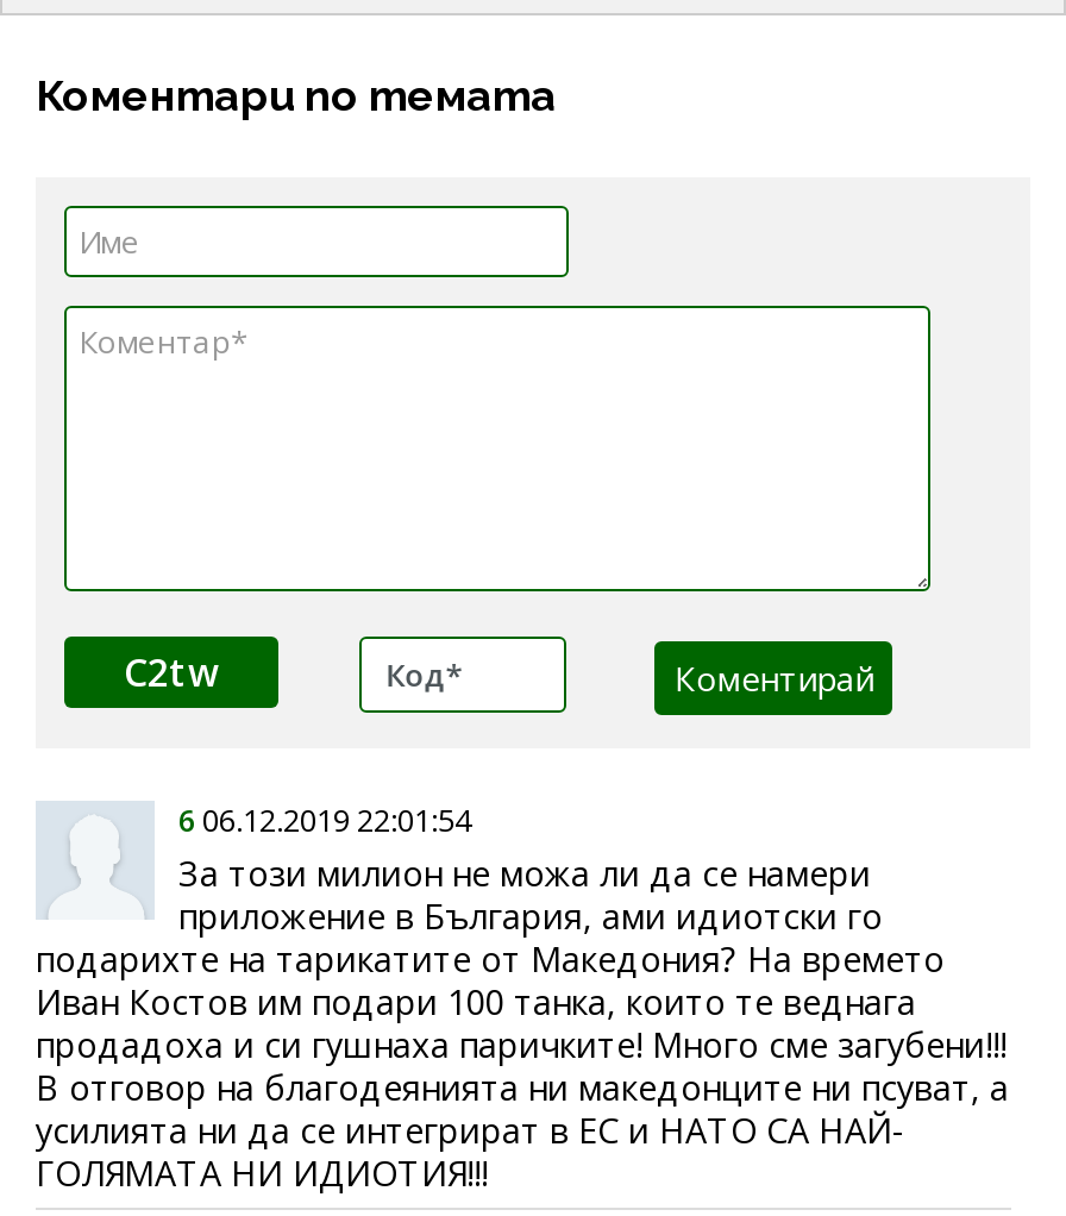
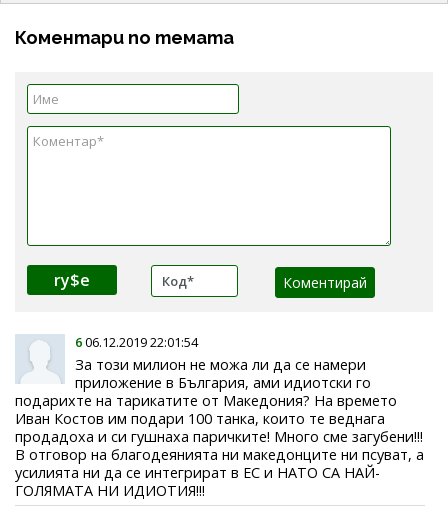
[124,645,219,698] C2tw -> [54,269,90,291] ry$e

